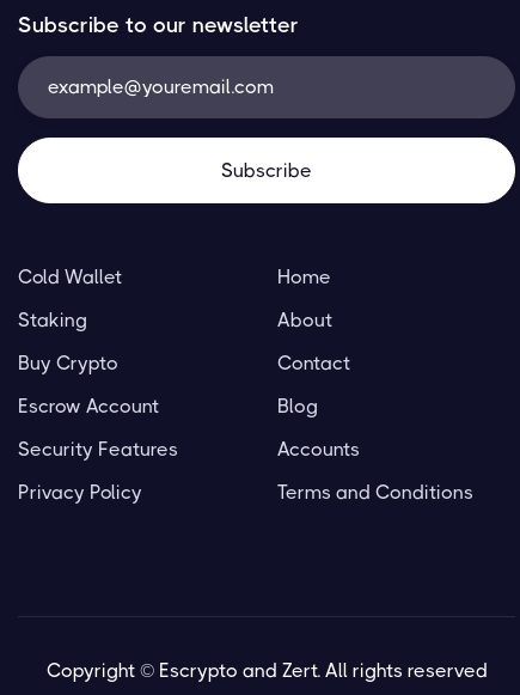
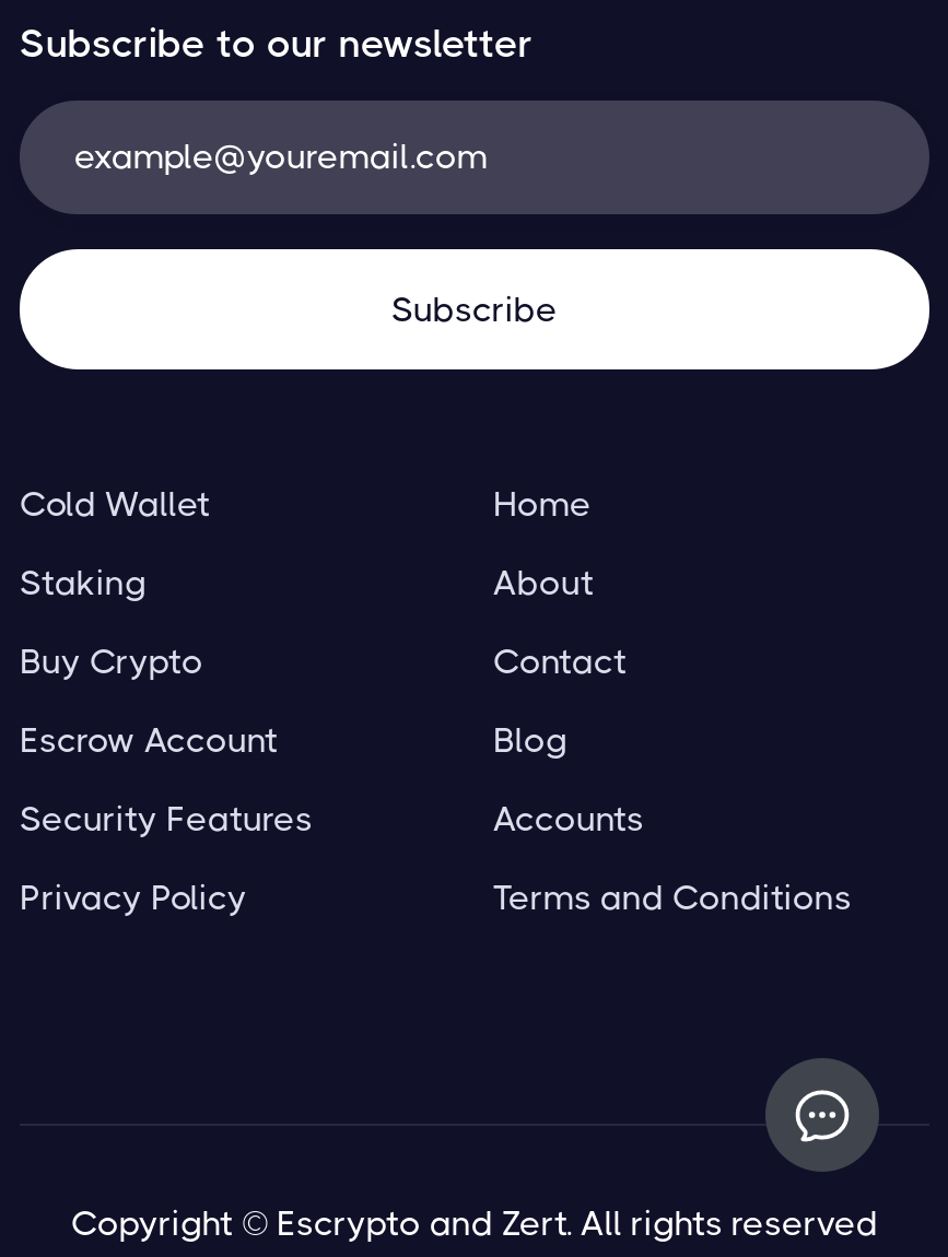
none -> [765,1058,879,1172] [image]

